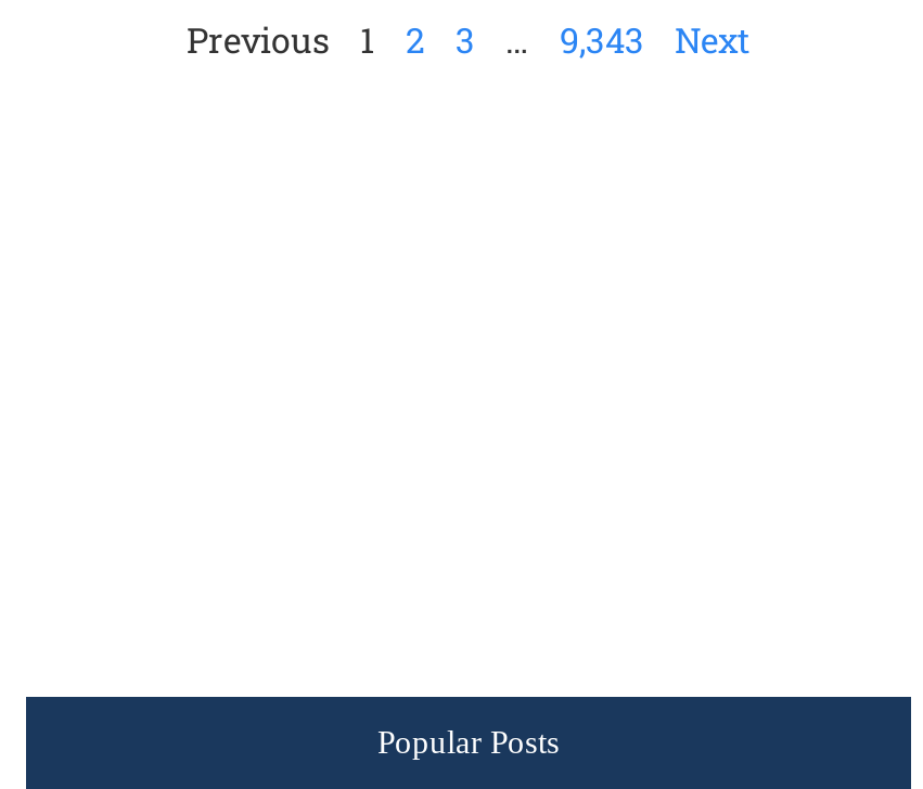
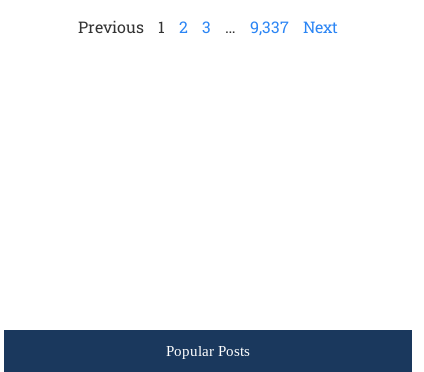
[560,16,644,62] 9,343 -> [250,15,289,36] 9,337

